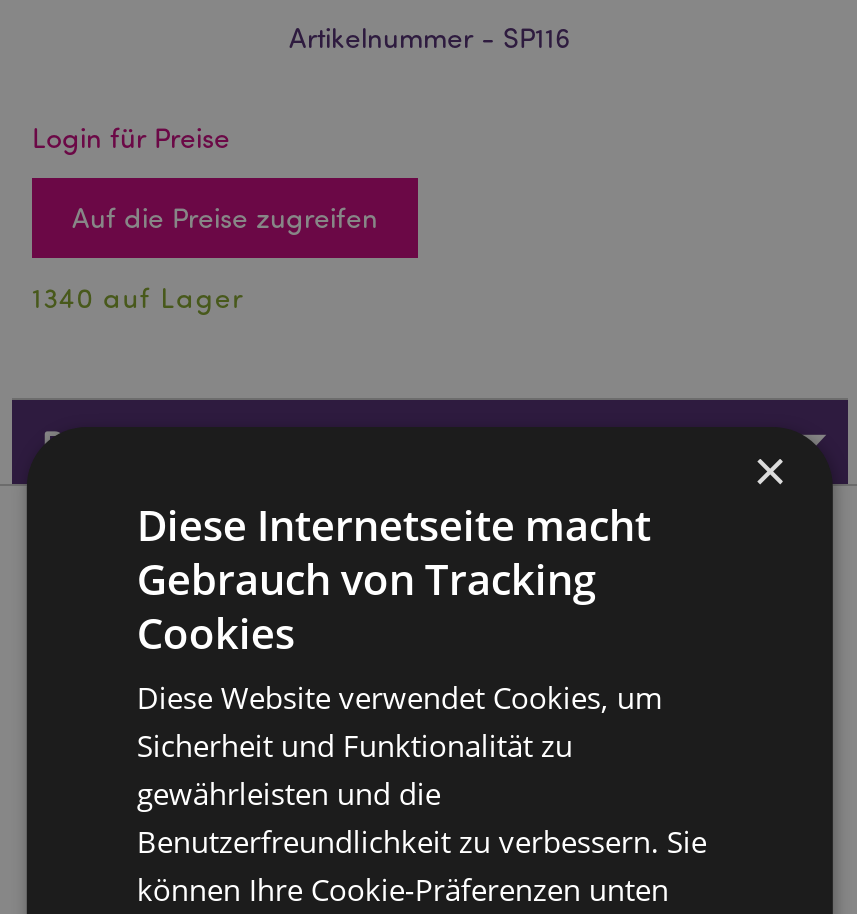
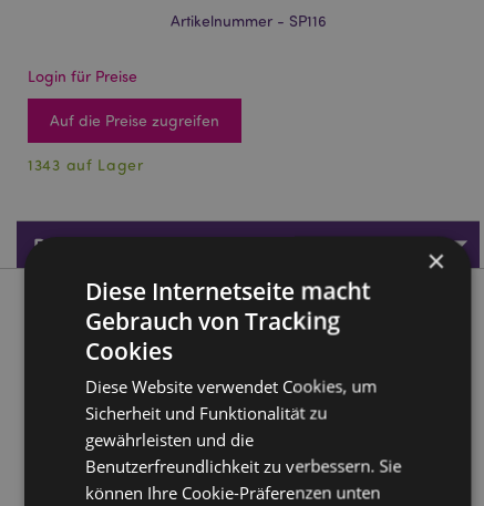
[32,280,244,314] 1340 auf Lager -> [28,155,144,174] 1343 auf Lager

